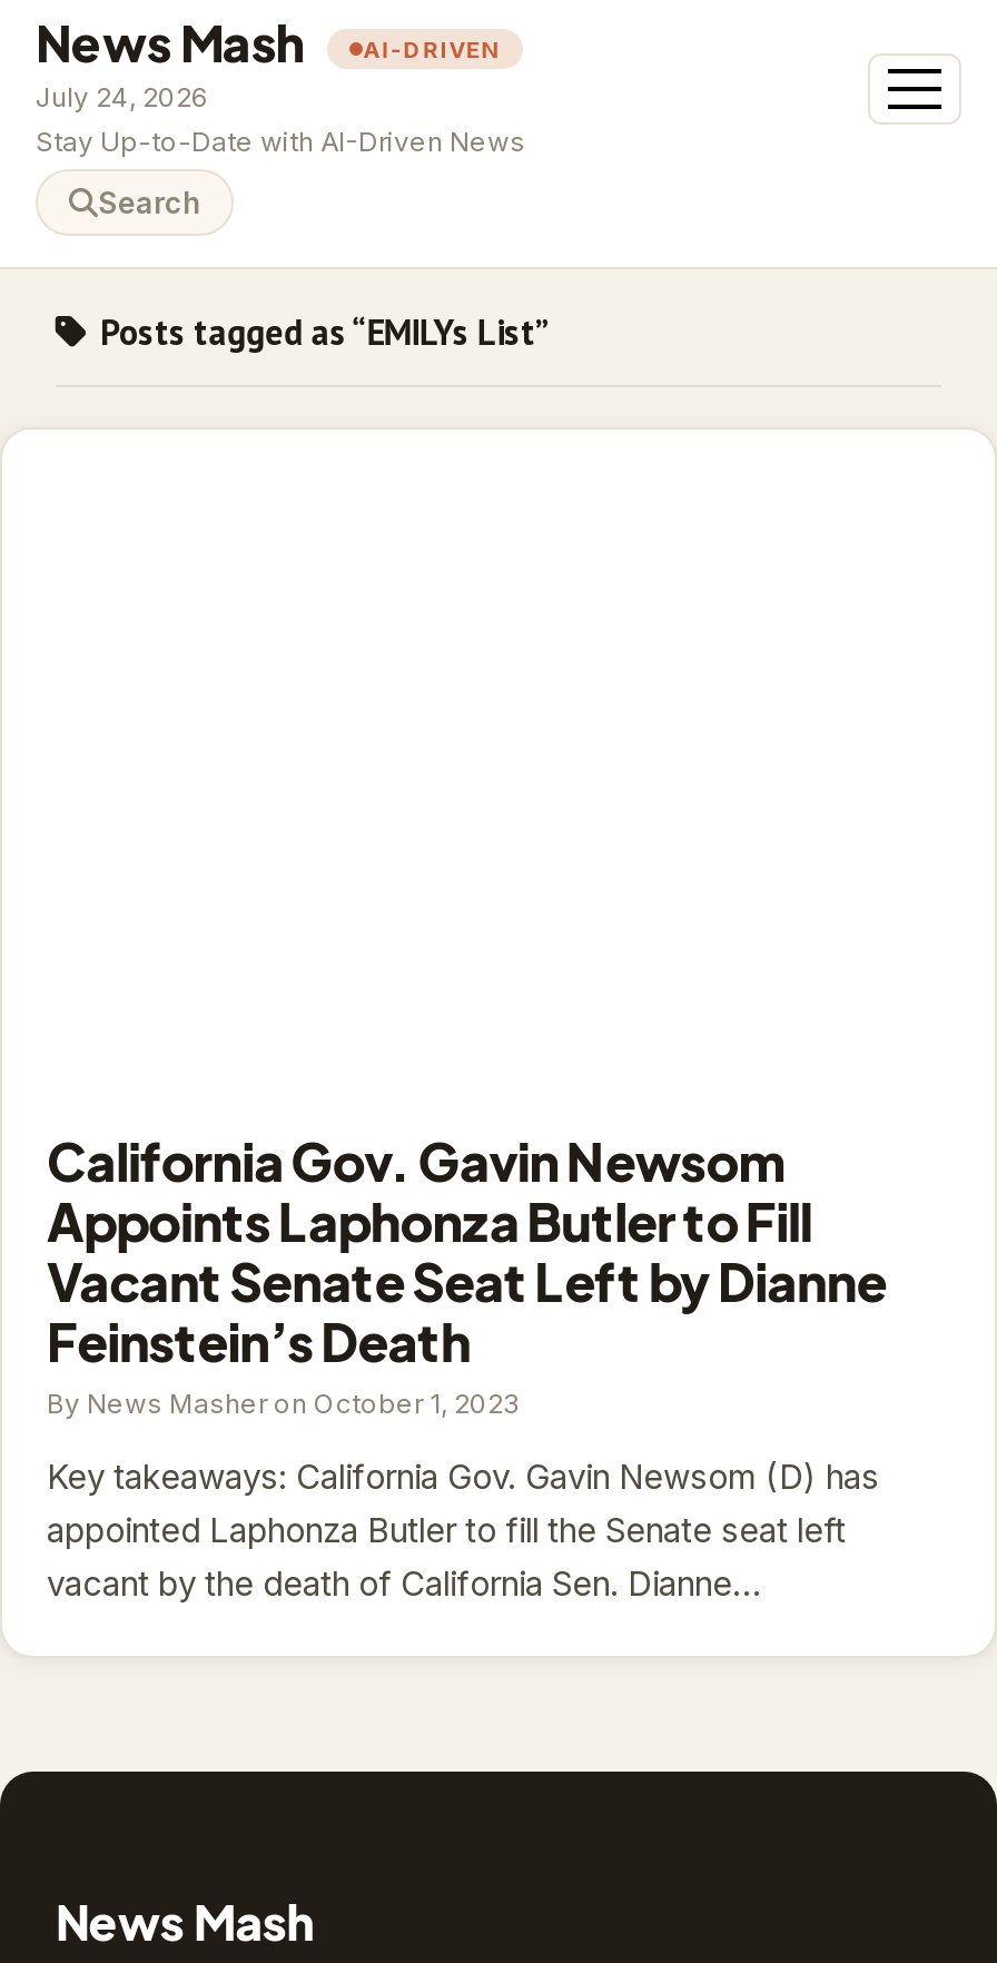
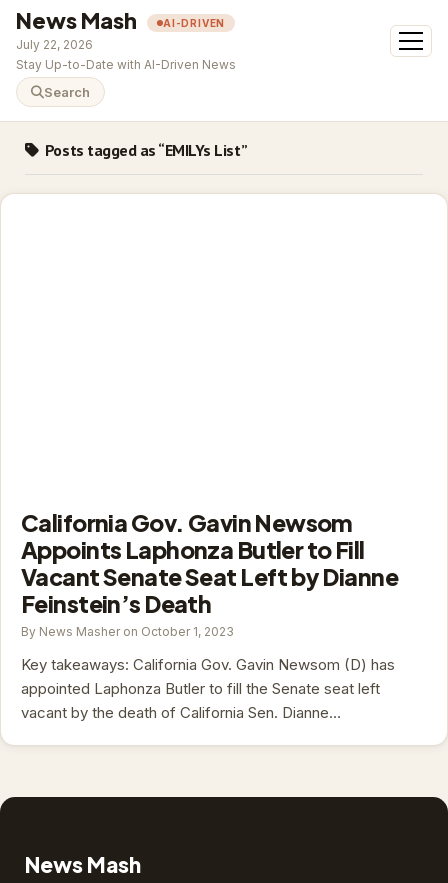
[36,80,209,114] July 24, 2026 -> [16,37,93,52] July 22, 2026

